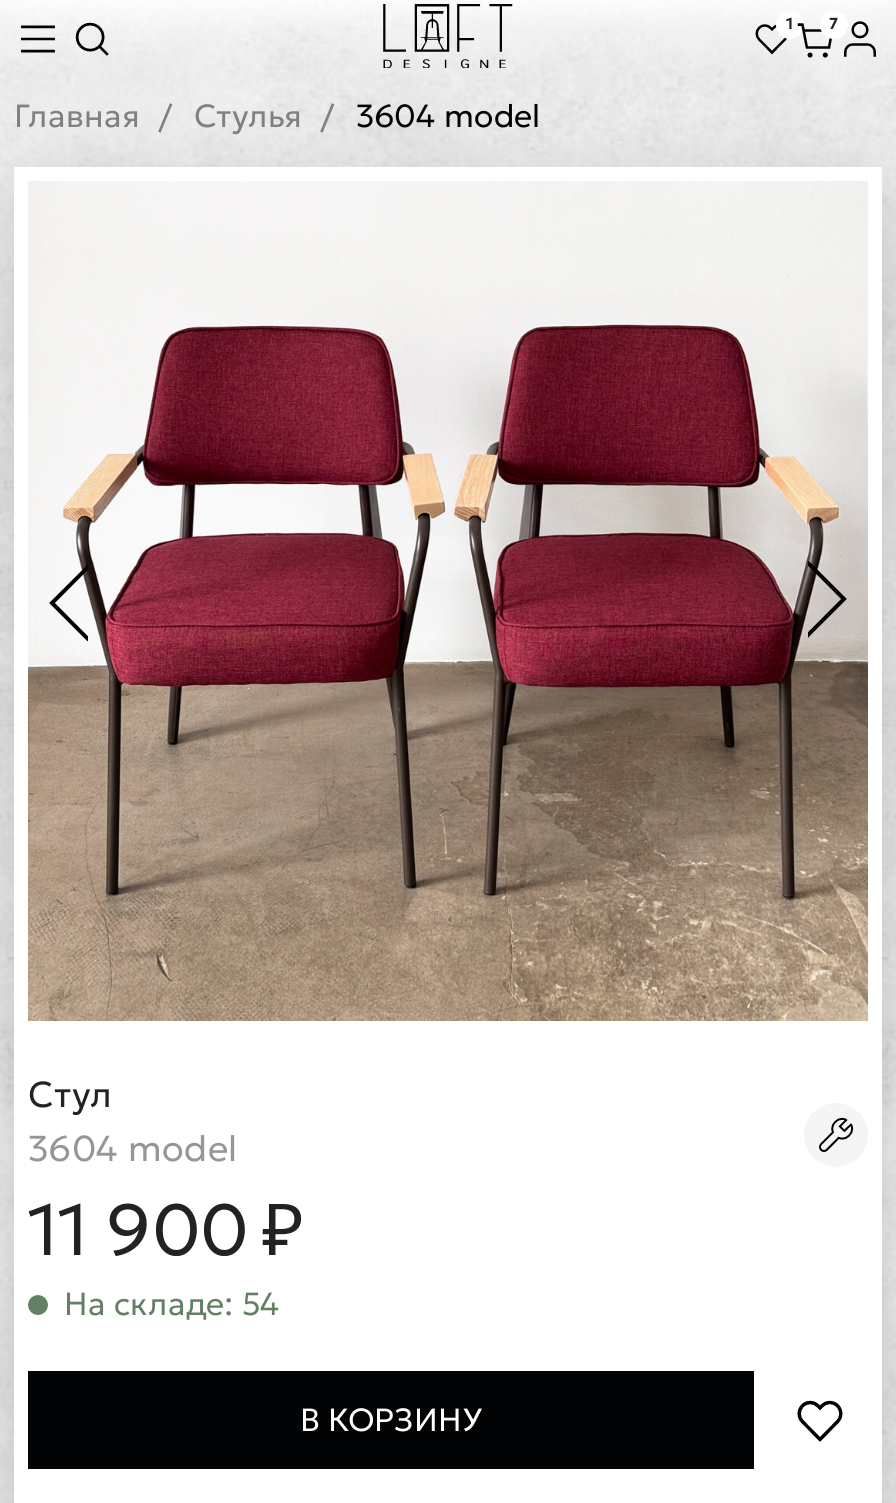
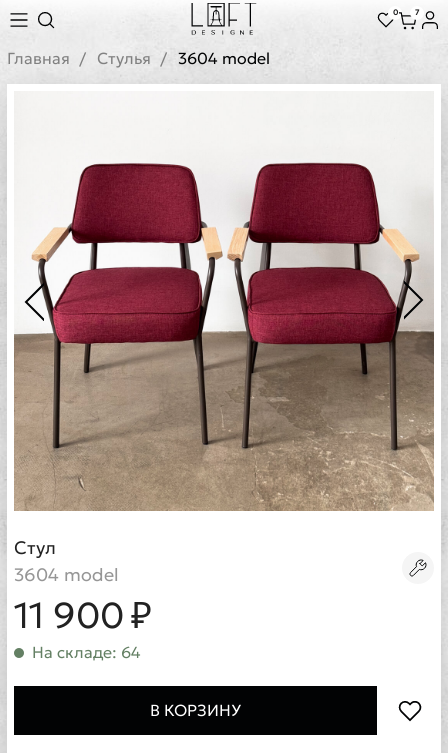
[786,13,839,33] 1 7 -> [392,7,419,17] 0 7
[64,1283,280,1323] На складе: 54 -> [32,642,141,662] На складе: 64

